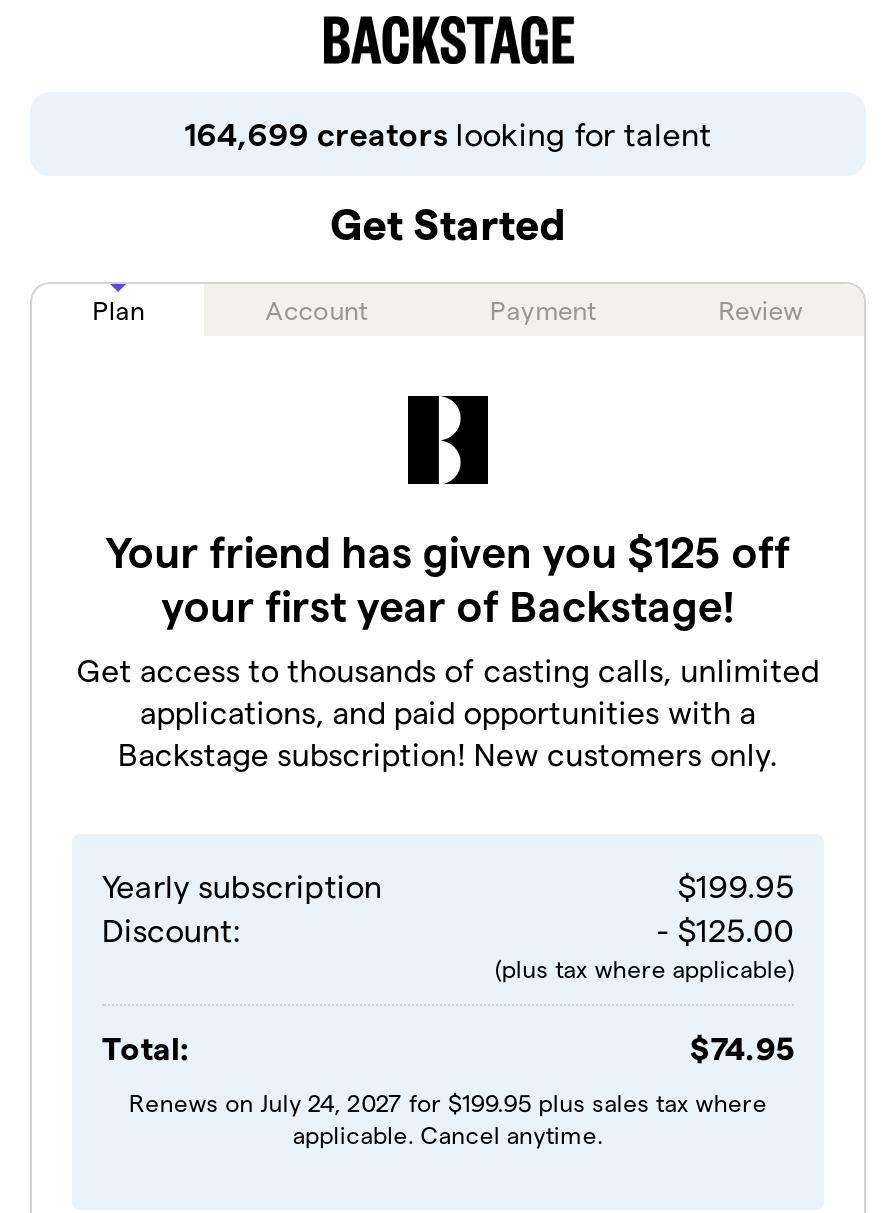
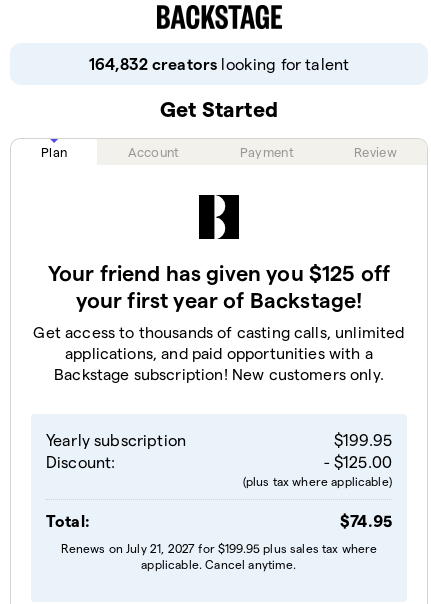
[184,114,712,152] 164,699 creators looking for talent -> [89,54,349,73] 164,832 creators looking for talent
[129,1088,767,1116] Renews on July 24, 2027 for $199.95 plus sales tax where -> [60,541,377,555] Renews on July 21, 2027 for $199.95 plus sales tax where

